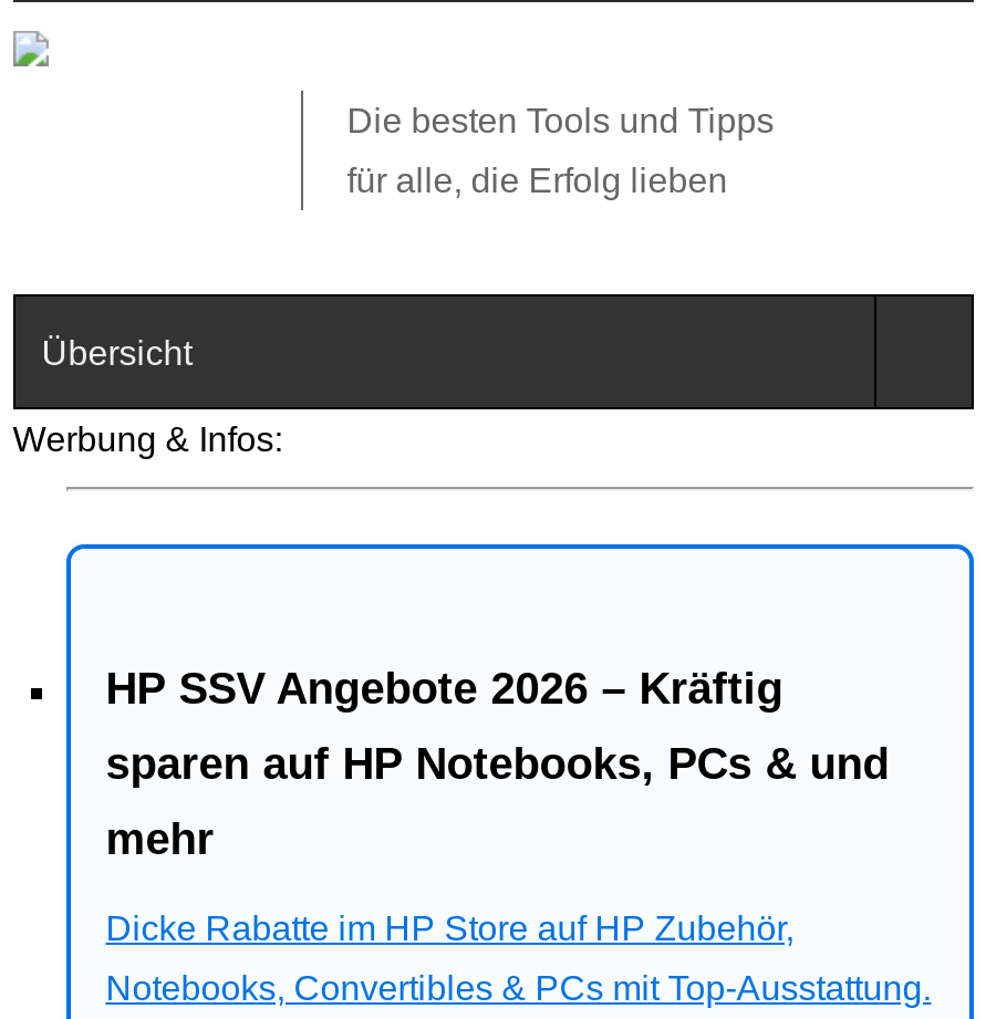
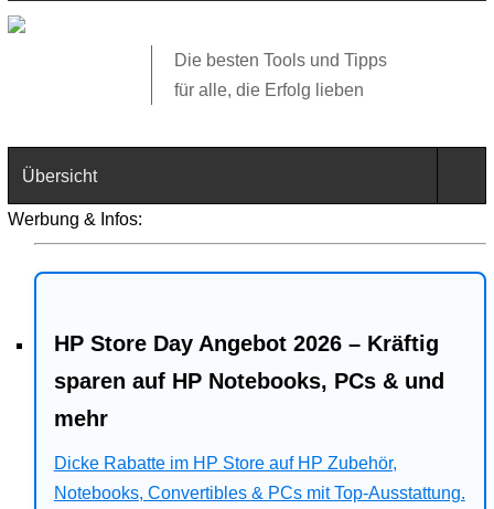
[106,664,783,713] HP SSV Angebote 2026 – Kräftig -> [54,331,439,356] HP Store Day Angebot 2026 – Kräftig

